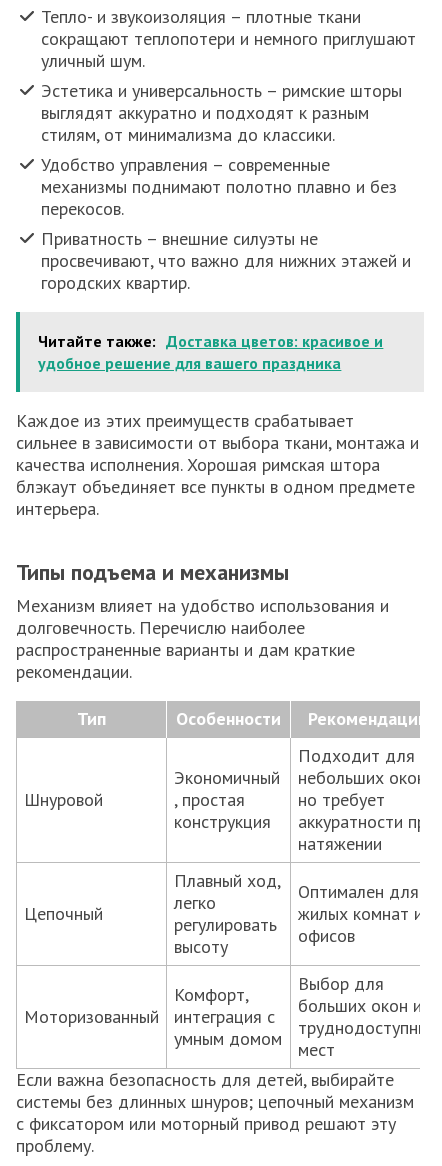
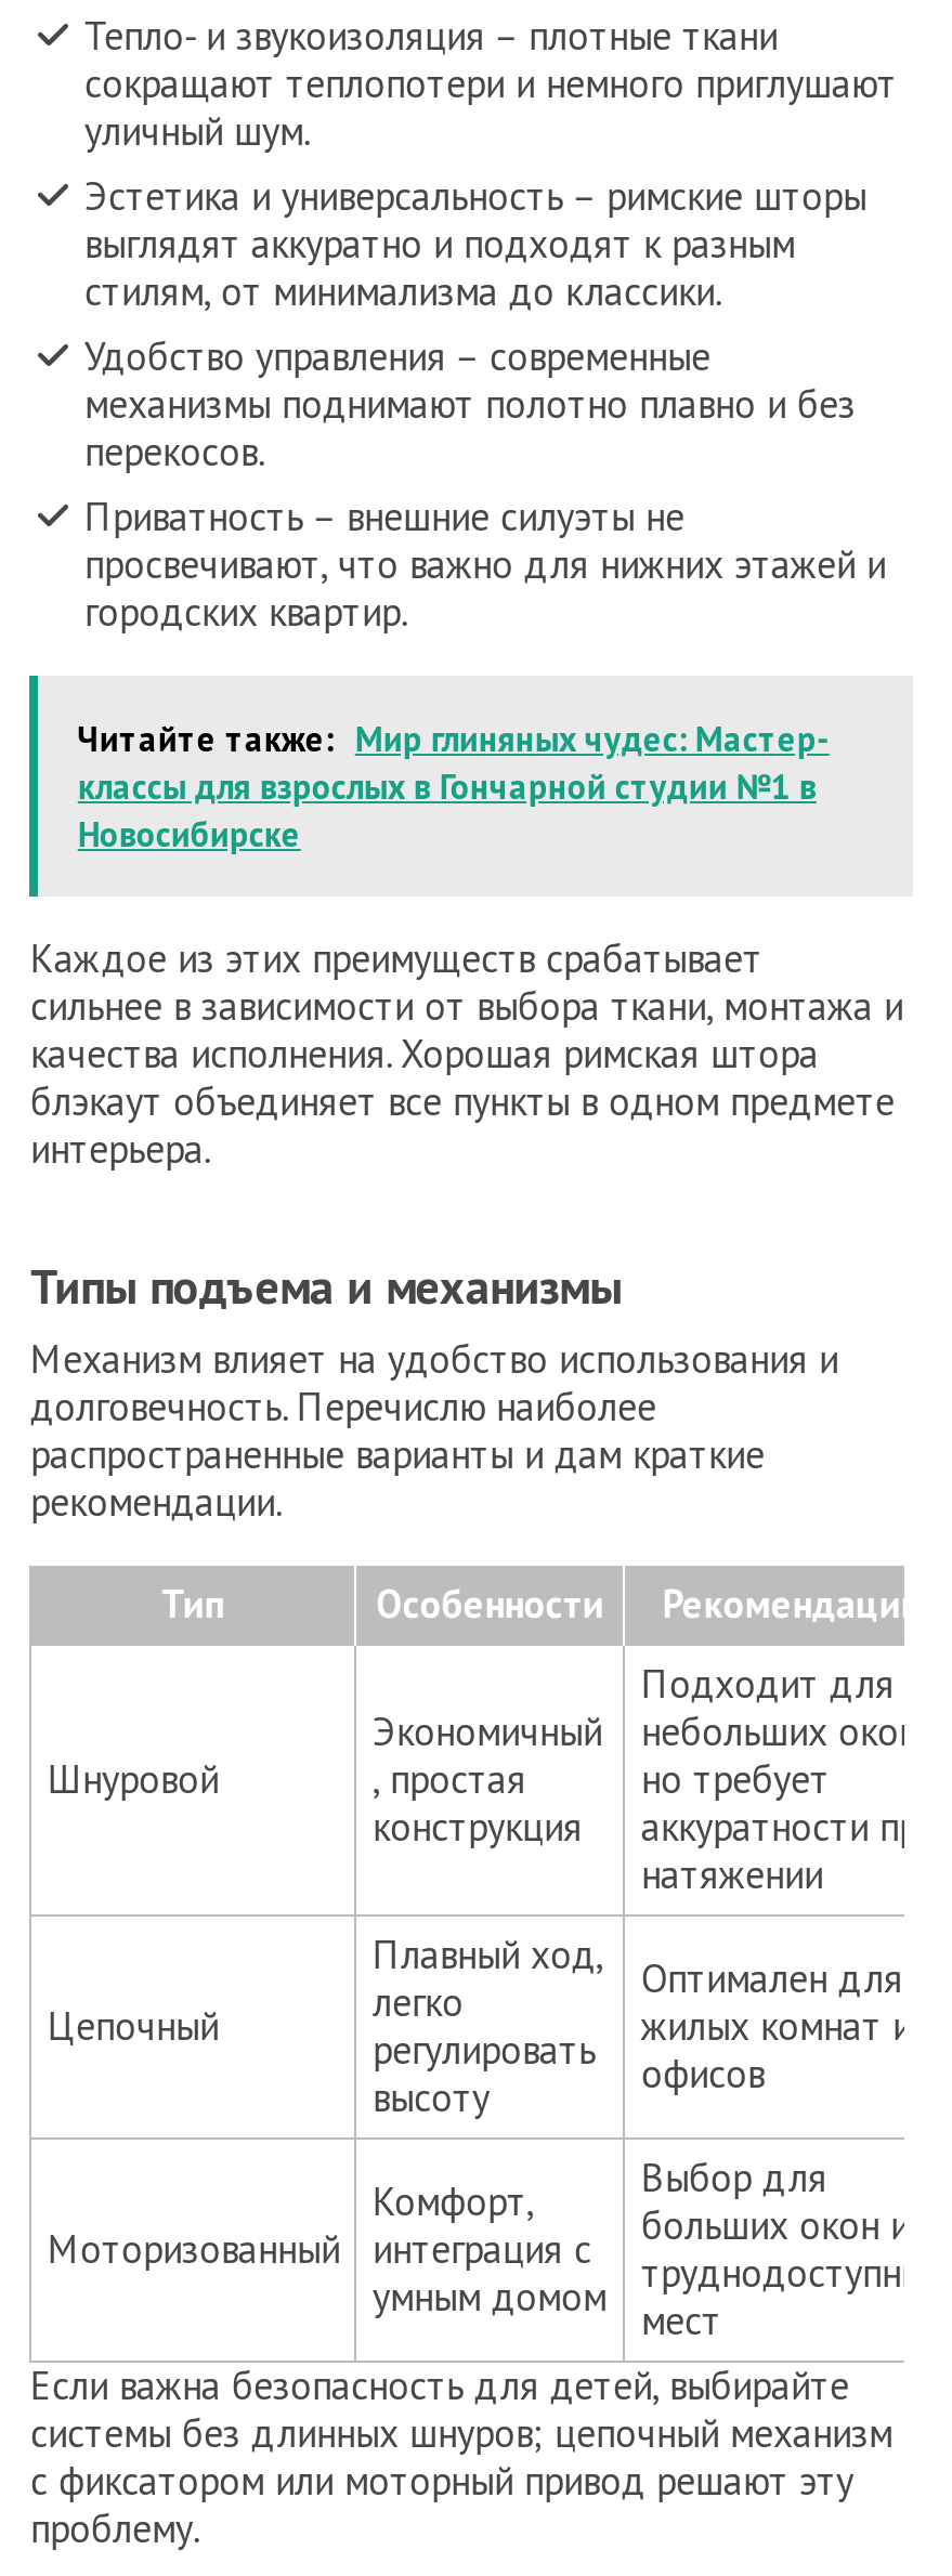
[38,331,383,373] Читайте также: Доставка цветов: красивое и | удобное решение для вашего праздника -> [78,717,829,855] Читайте также: Мир глиняных чудес: Мастер- | классы для взрослых в Гончарной студии №1 в | Новосибирске

